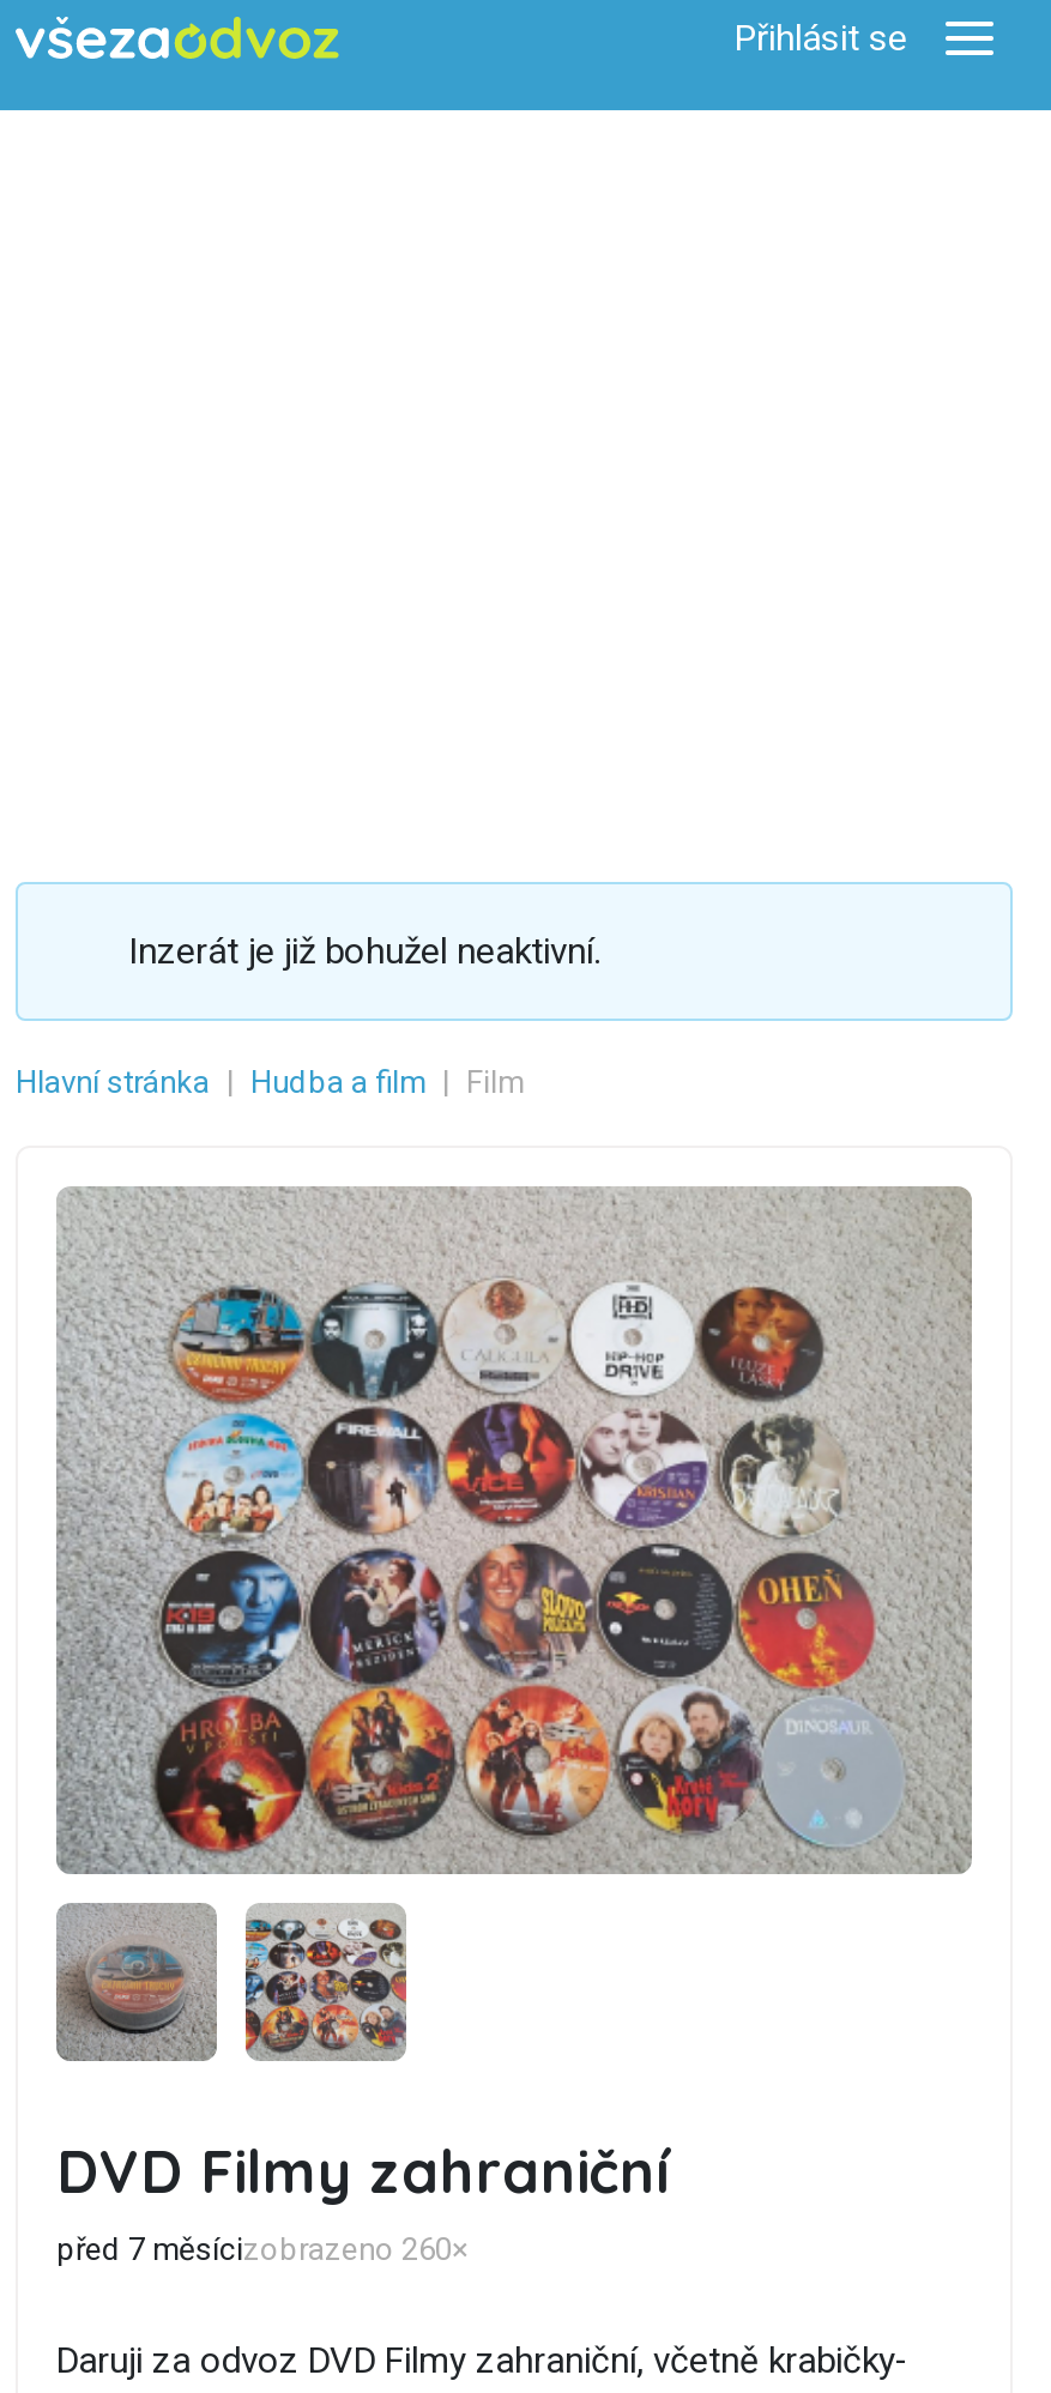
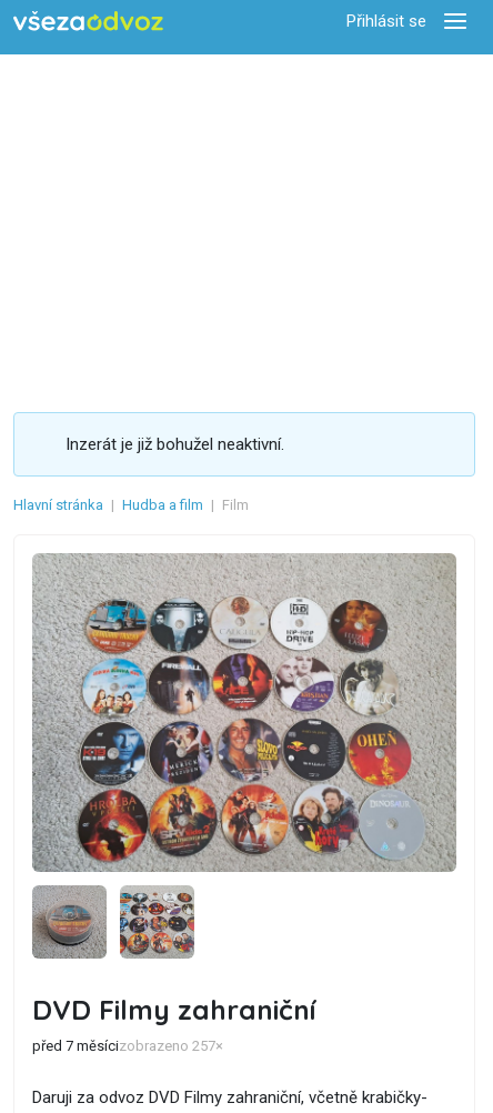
[56,2232,469,2268] před 7 měsícizobrazeno 260× -> [32,1038,223,1054] před 7 měsícizobrazeno 257×

